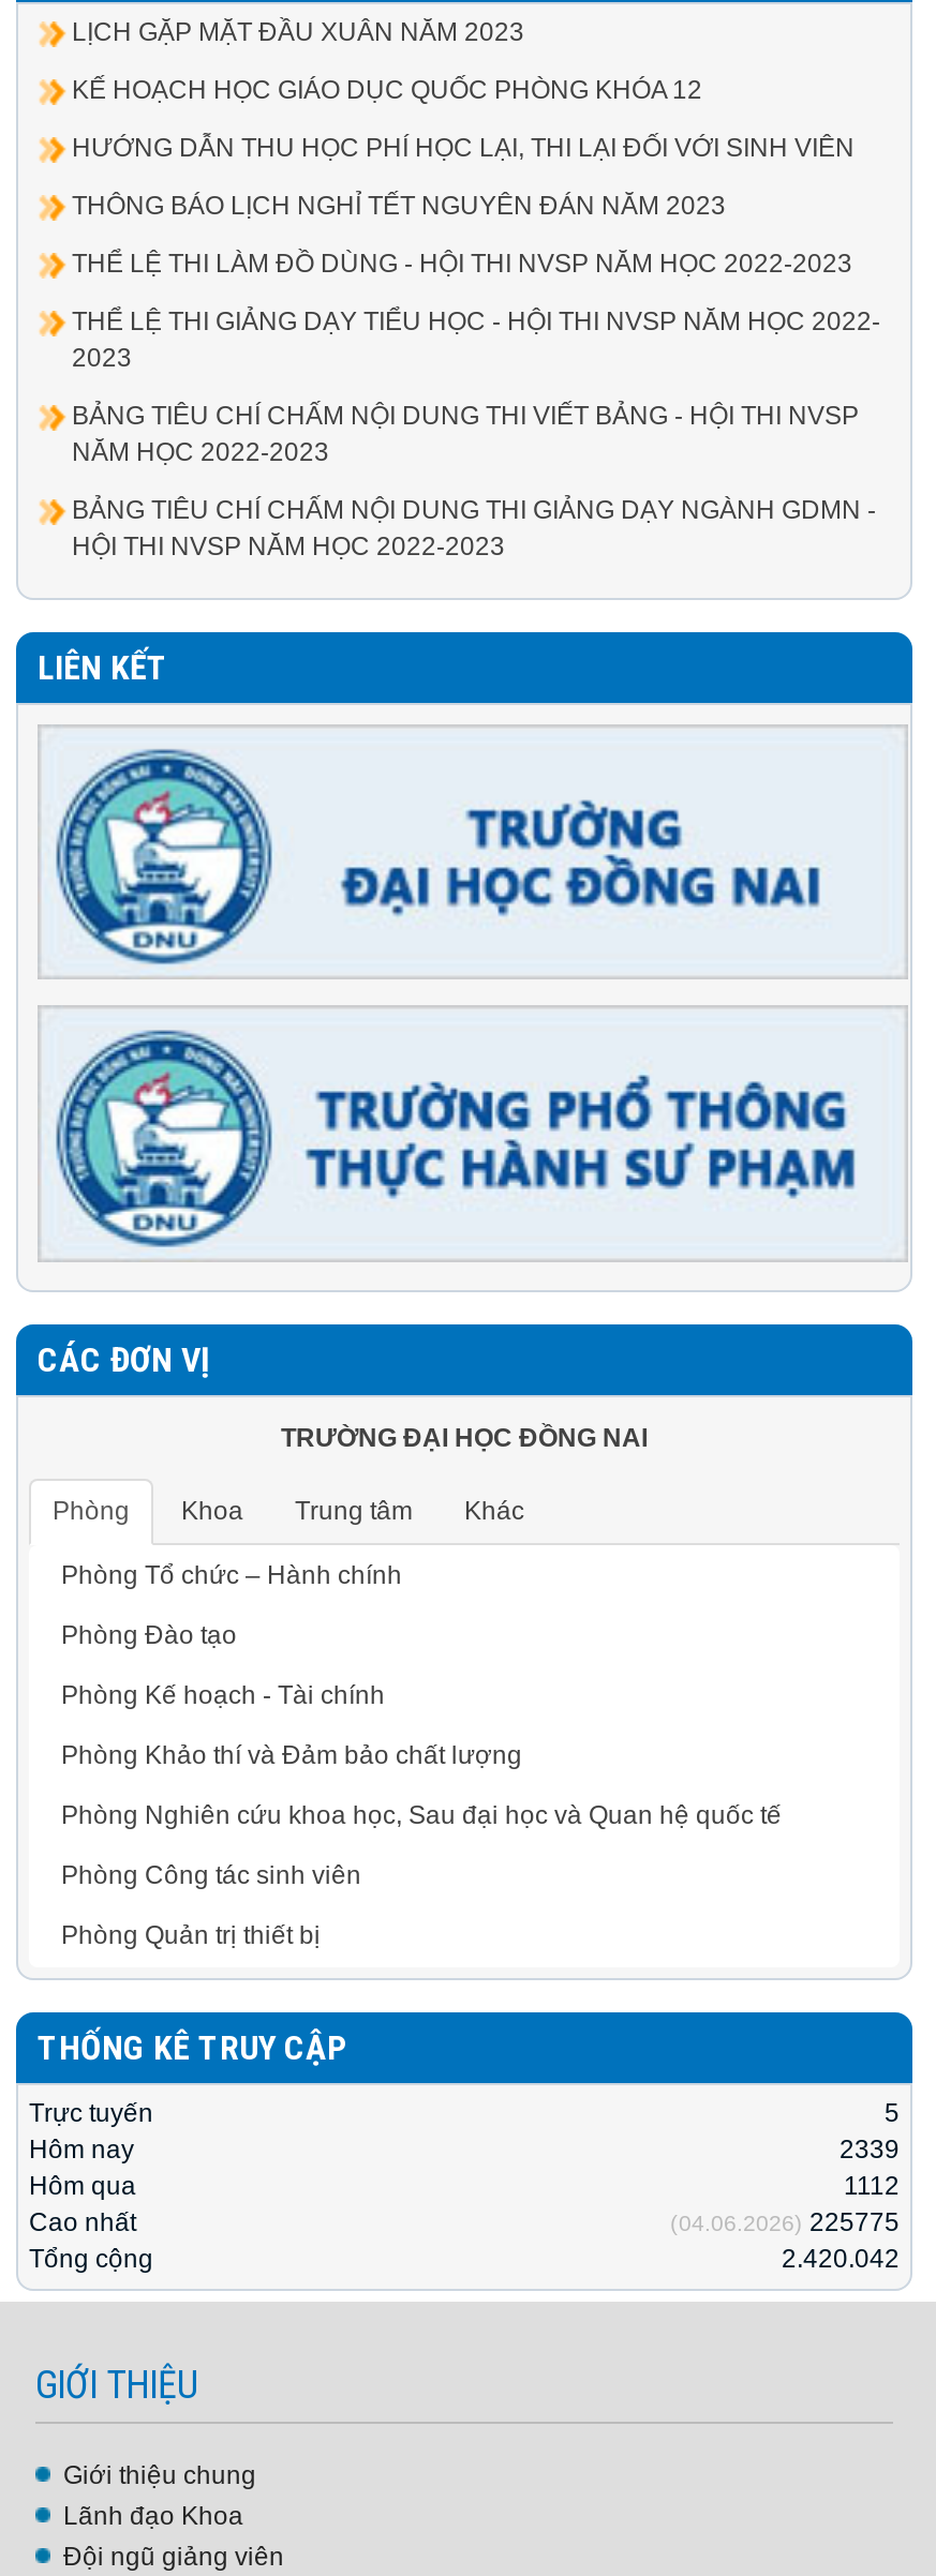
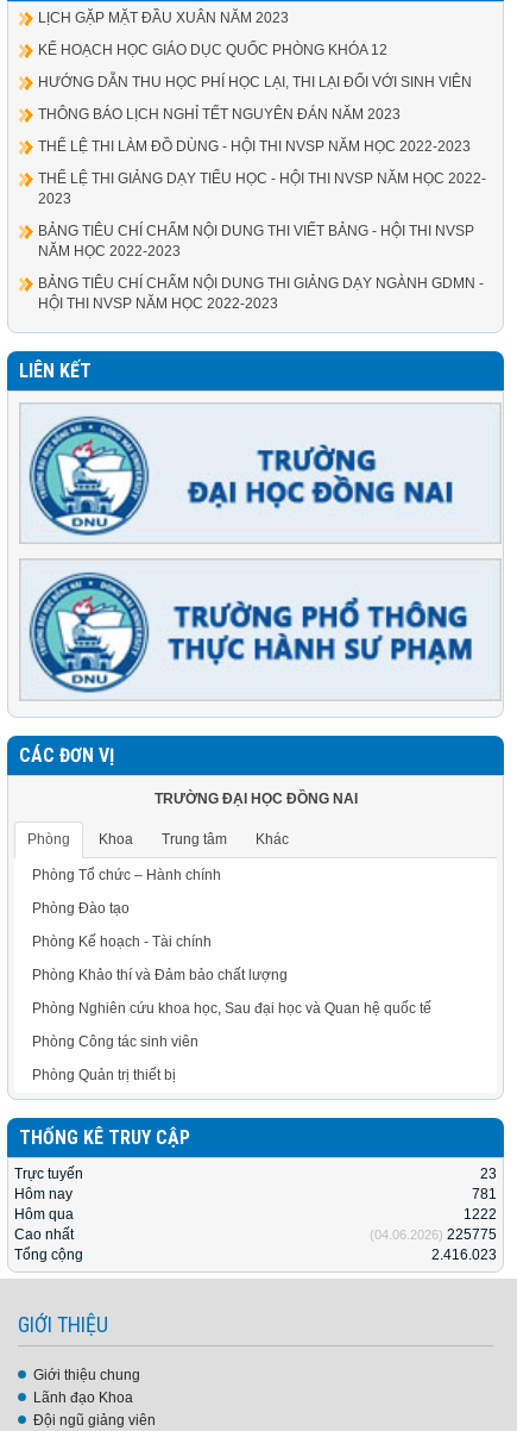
[885,2097,900,2127] 5 -> [480,1165,497,1182] 23
[840,2134,900,2164] 2339 -> [472,1185,497,1202] 781
[844,2170,900,2200] 1112 -> [464,1206,497,1222] 1222
[782,2243,900,2273] 2.420.042 -> [431,1246,497,1263] 2.416.023

